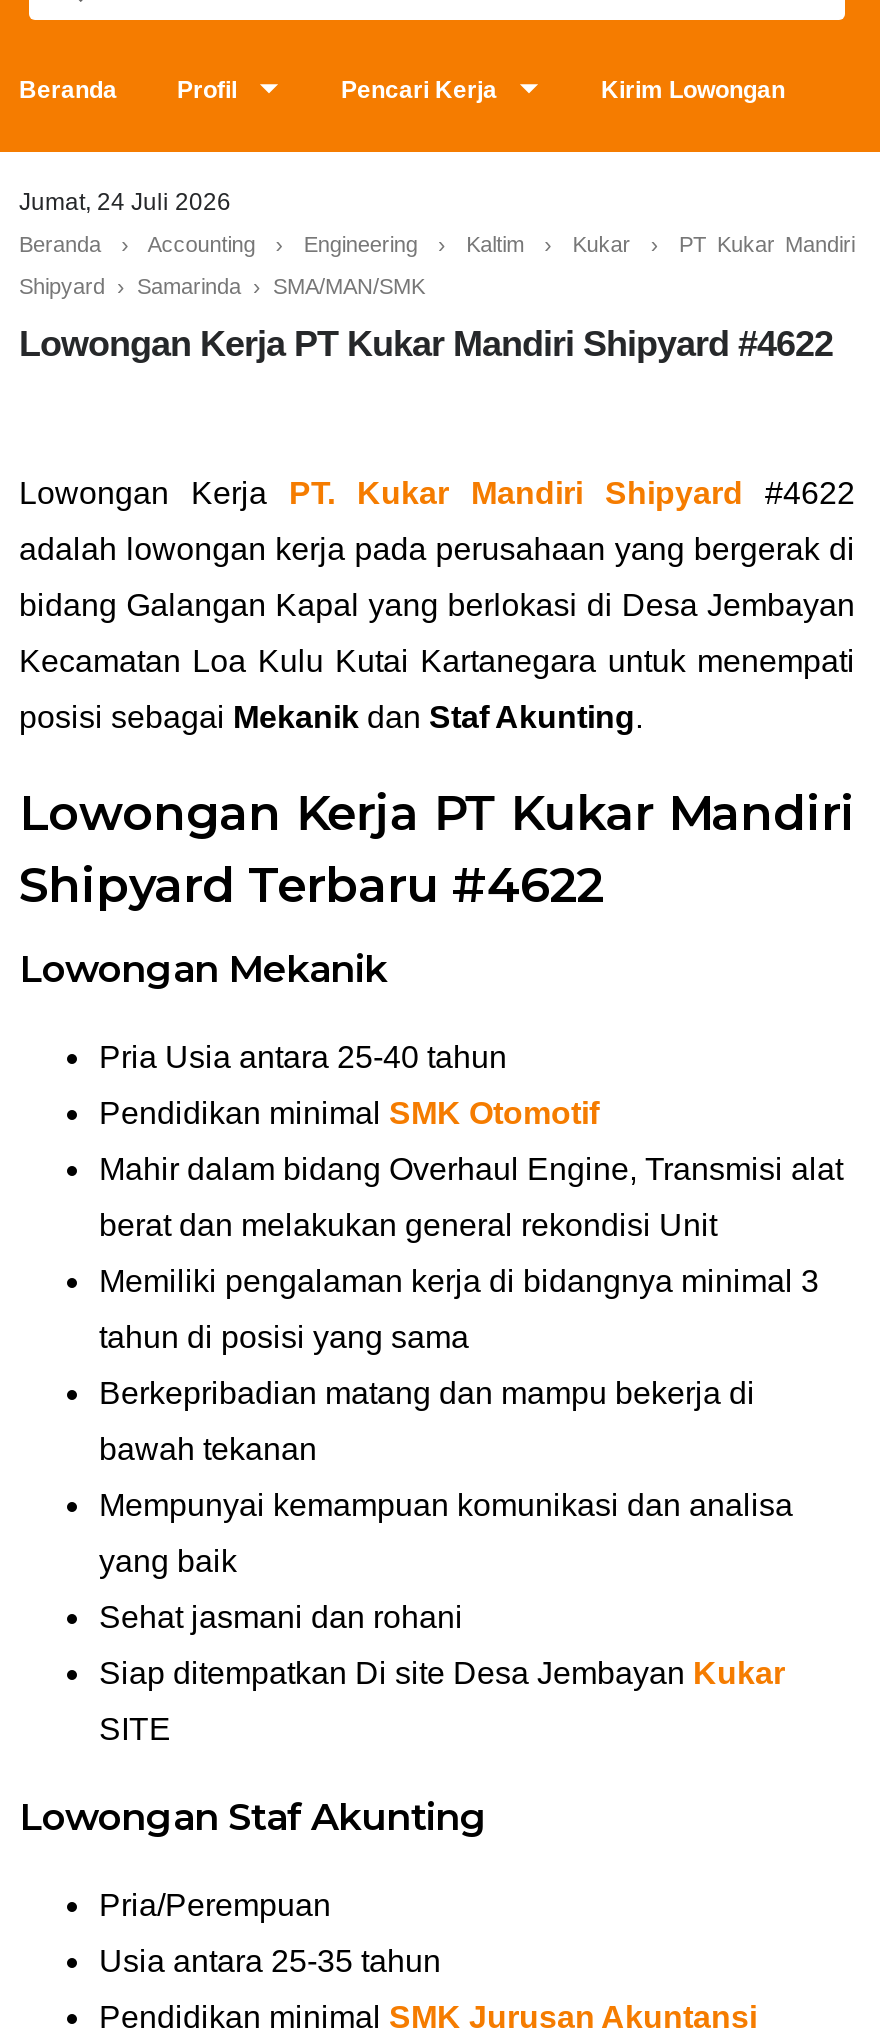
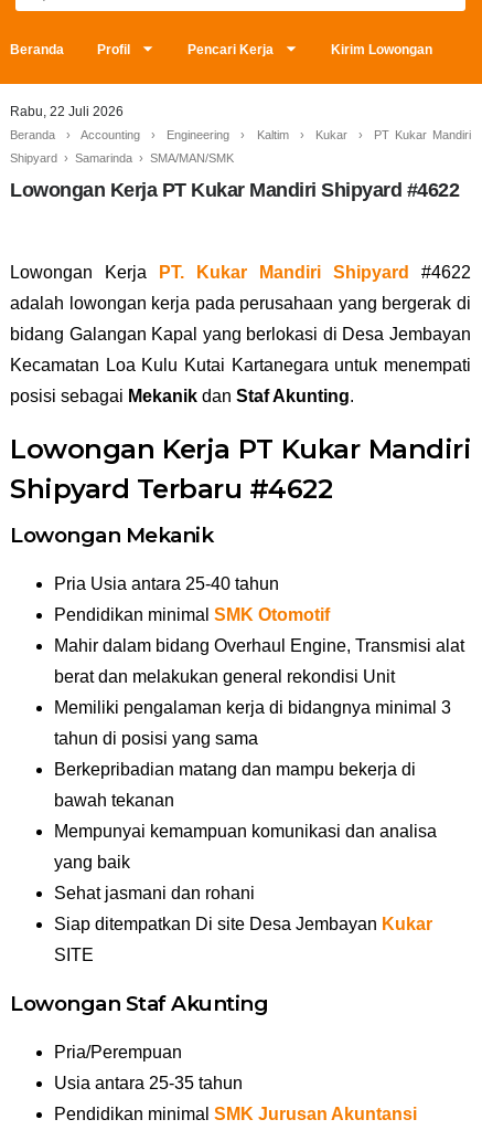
[19,188,231,216] Jumat, 24 Juli 2026 -> [10,104,124,119] Rabu, 22 Juli 2026

